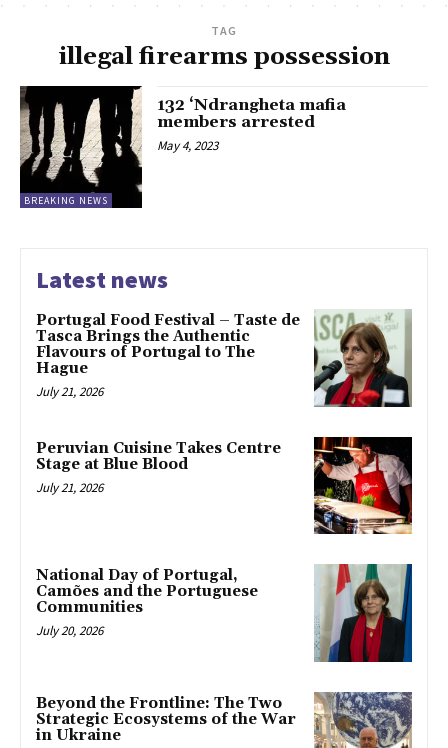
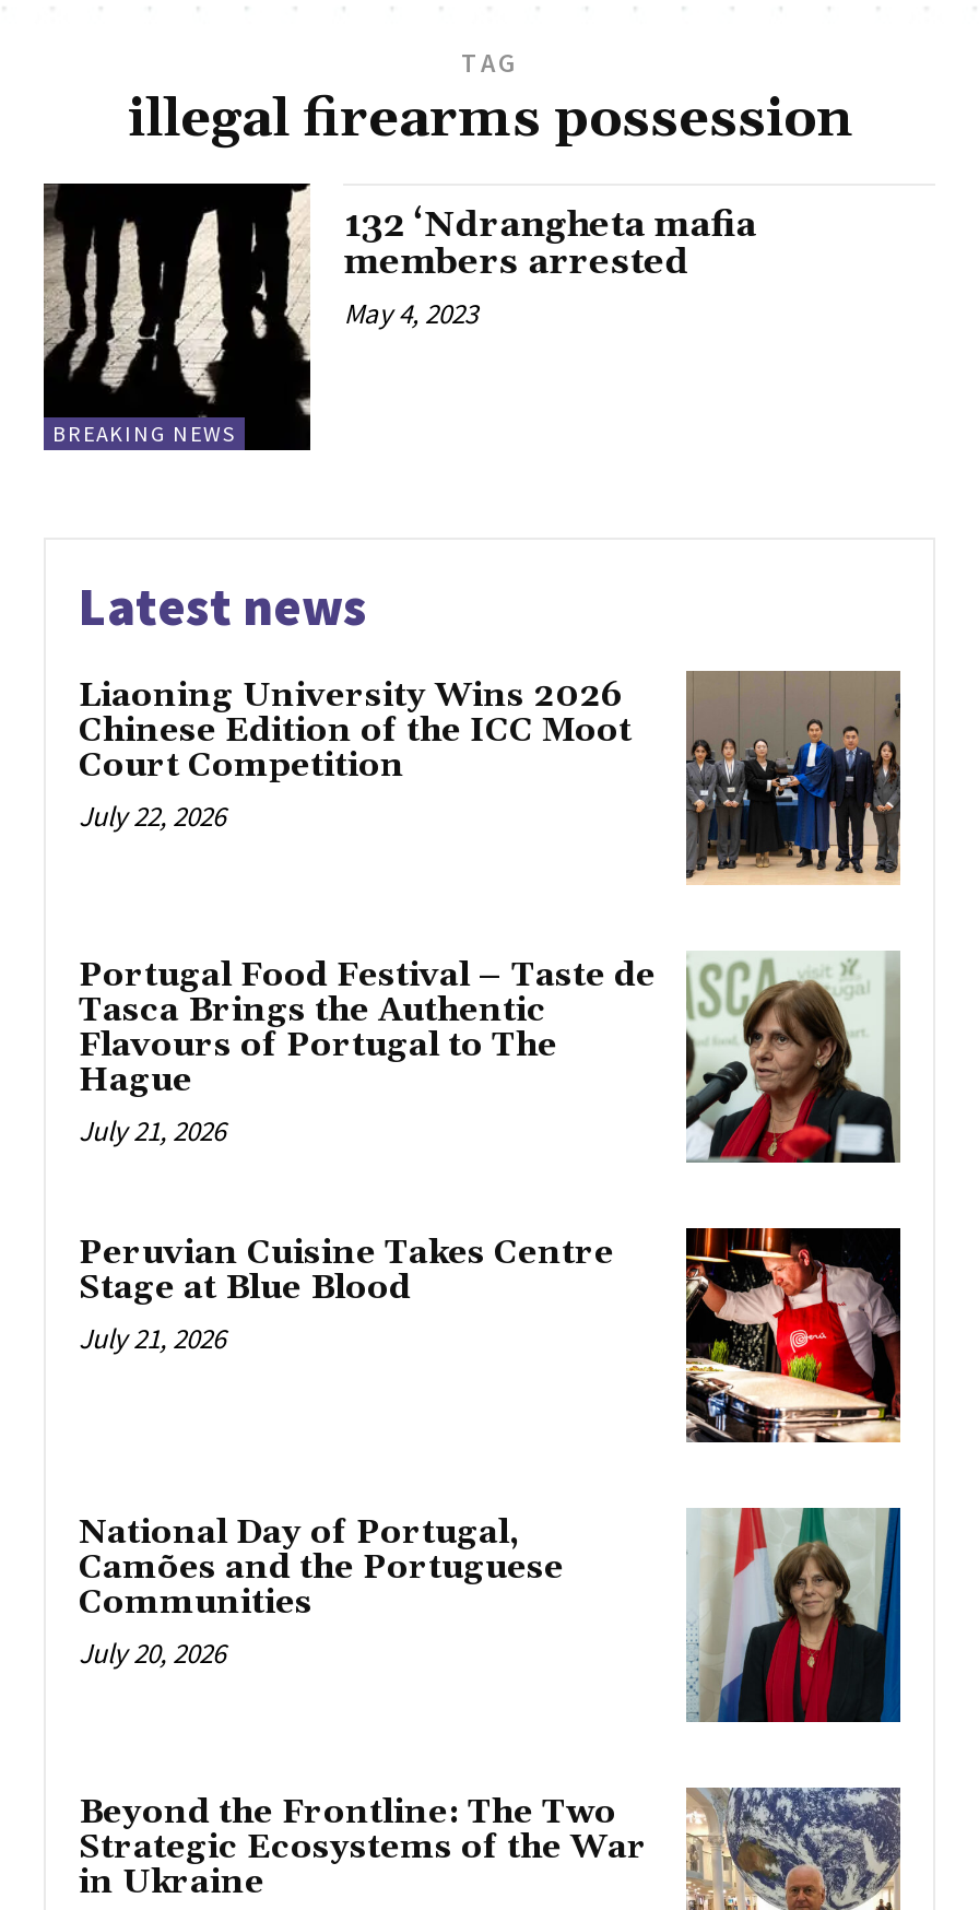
none -> [79,671,900,885] [image] | Liaoning University Wins 2026 | Chinese Edition of the ICC Moot | Court Competition | July 22, 2026

